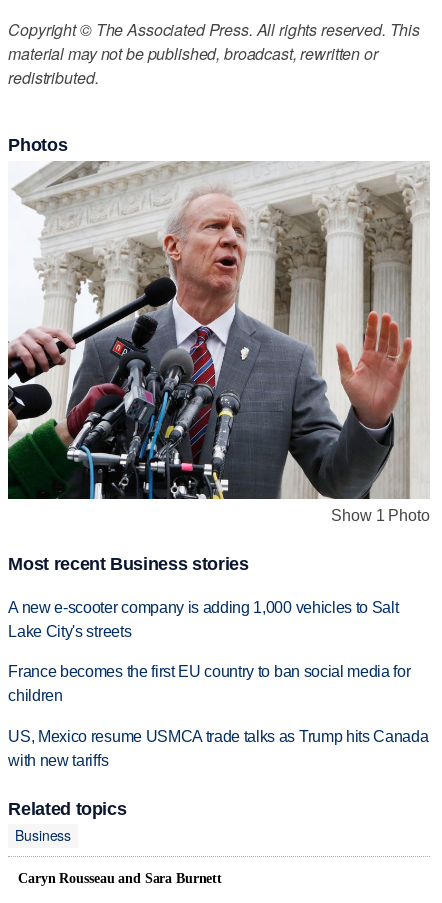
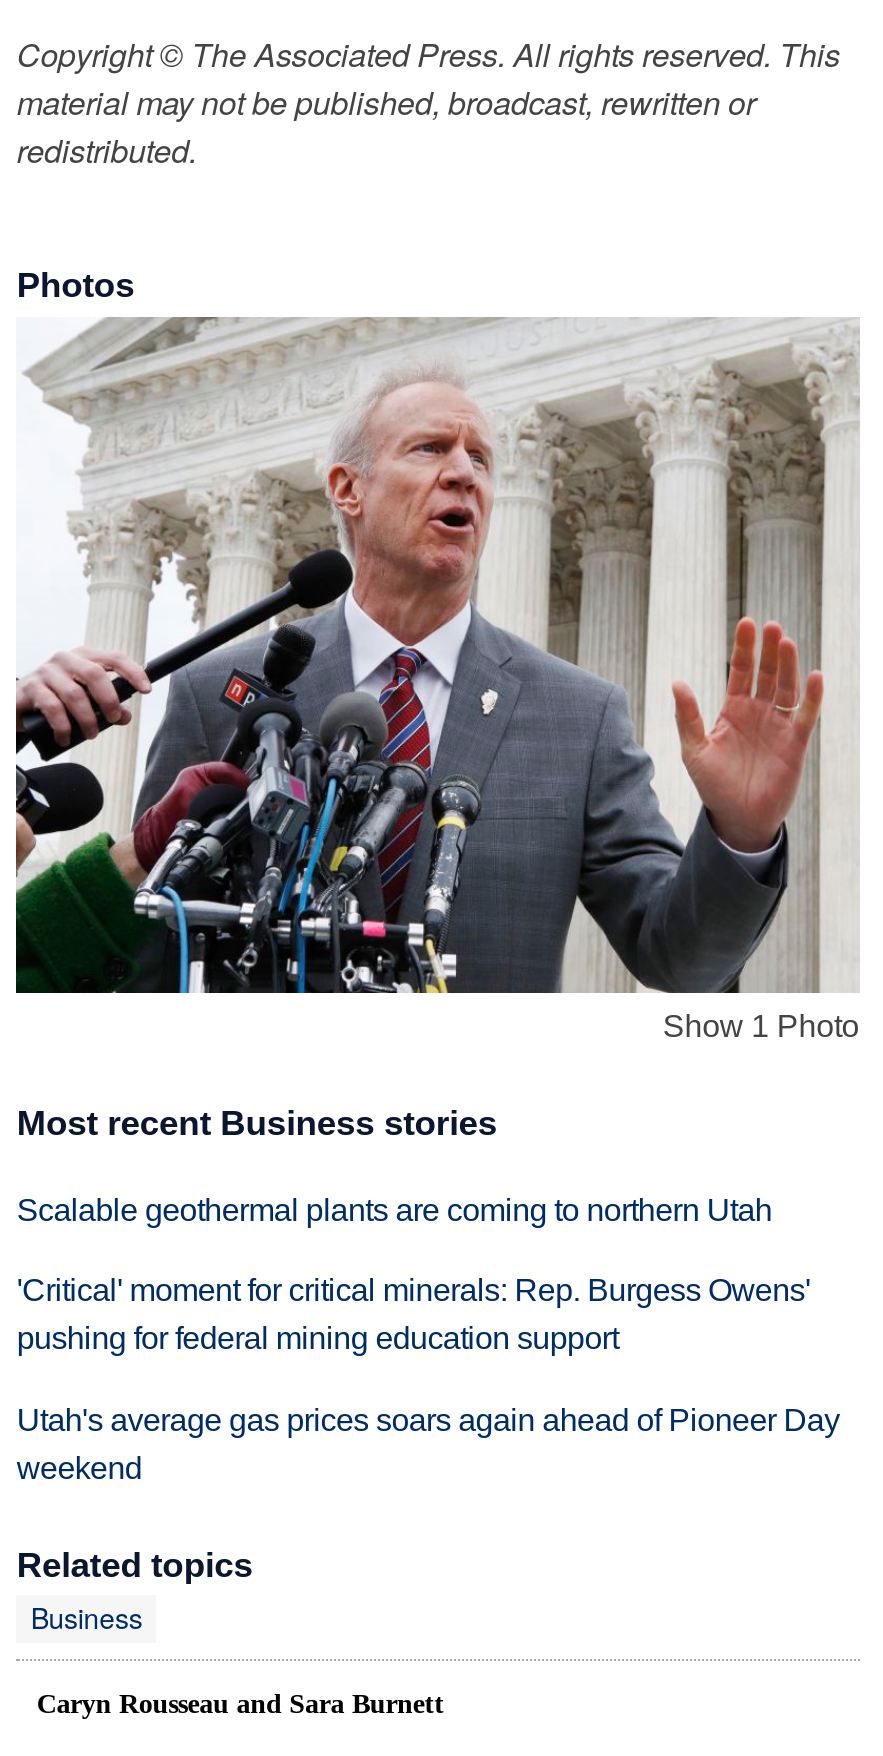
[8,599,398,640] A new e-scooter company is adding 1,000 vehicles to Salt | Lake City's streets -> [17,1192,772,1226] Scalable geothermal plants are coming to northern Utah
[8,663,410,704] France becomes the first EU country to ban social media for | children -> [17,1274,810,1356] 'Critical' moment for critical minerals: Rep. Burgess Owens' | pushing for federal mining education support
[8,728,428,769] US, Mexico resume USMCA trade talks as Trump hits Canada | with new tariffs -> [17,1404,840,1486] Utah's average gas prices soars again ahead of Pioneer Day | weekend

